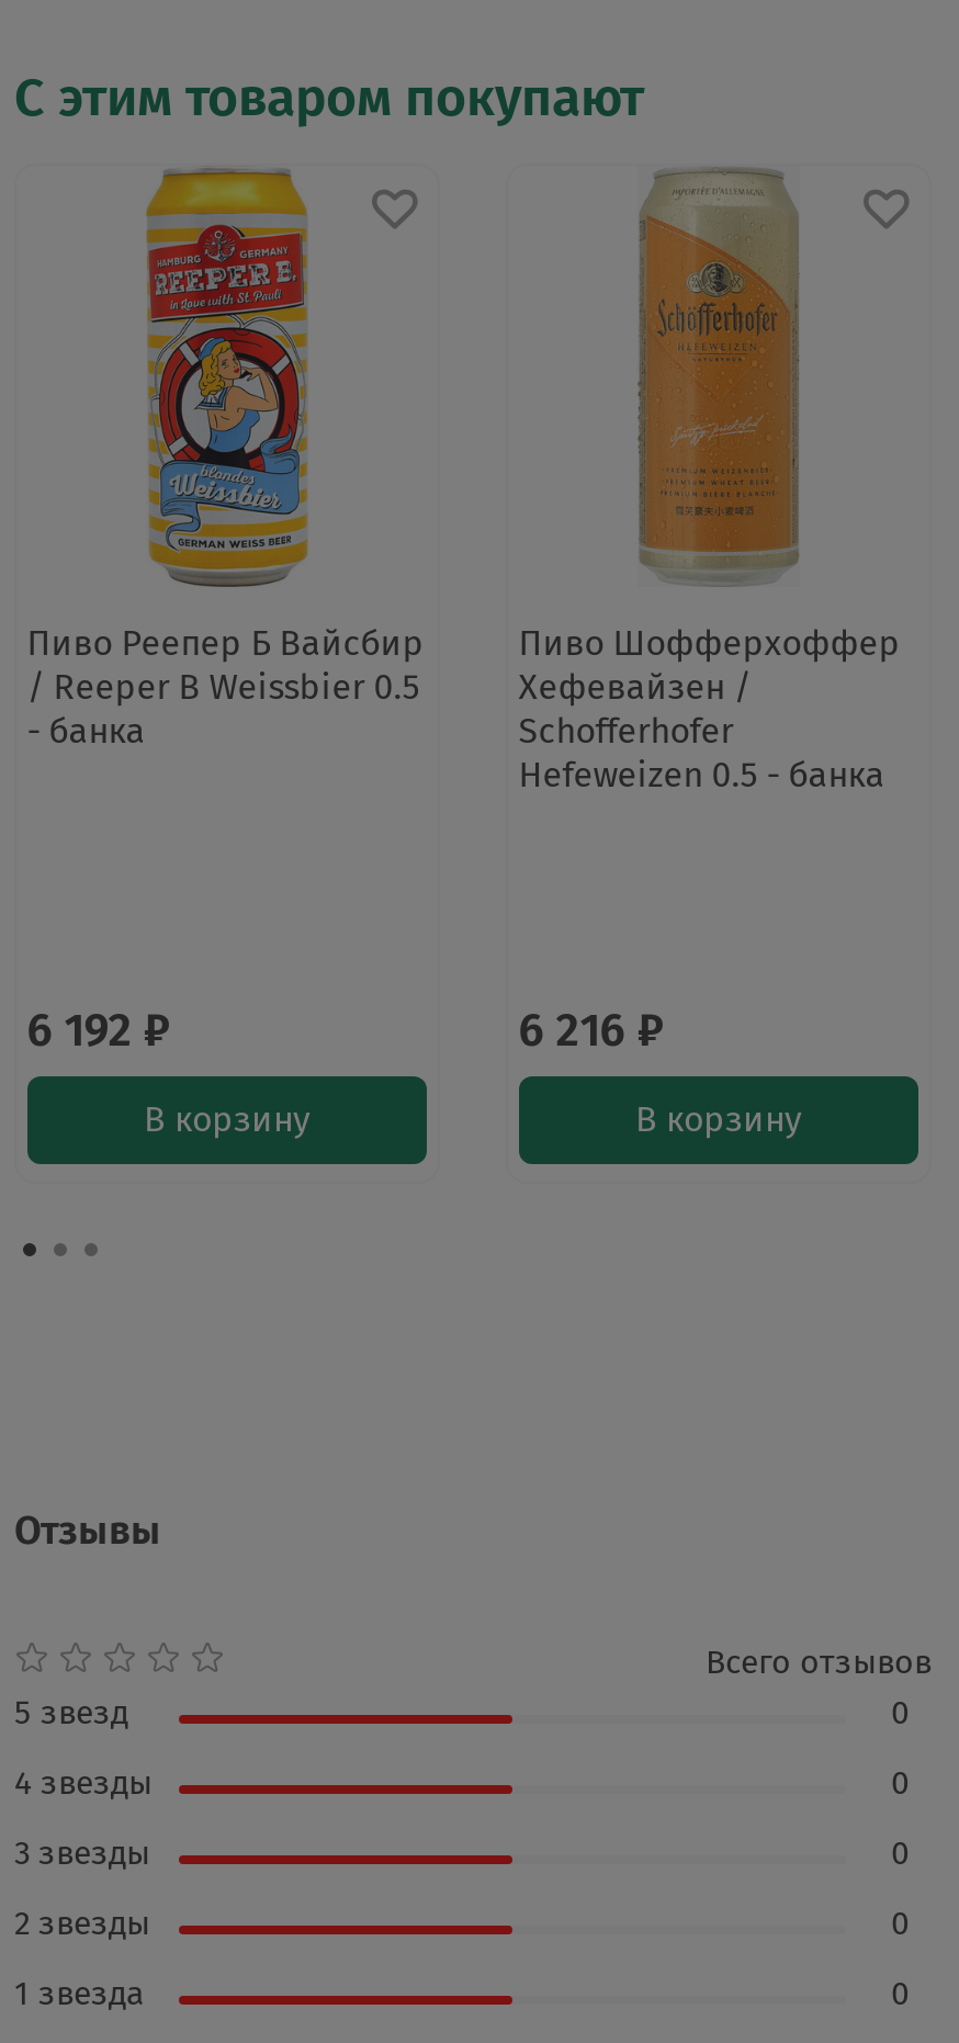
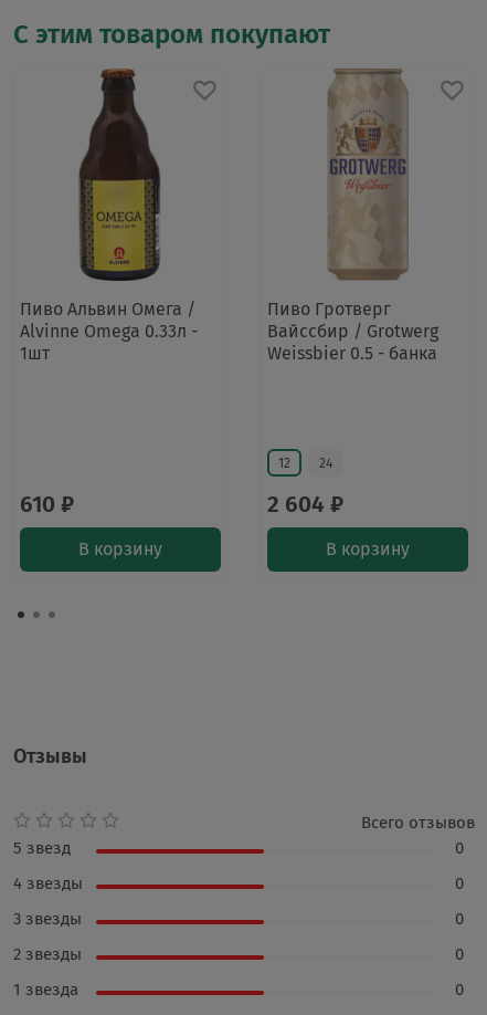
[27,168,424,751] [image] | Пиво Реепер Б Вайсбир | / Reeper B Weissbier 0.5 | - банка -> [20,69,197,363] [image] | Пиво Альвин Омега / | Alvinne Omega 0.33л - | 1шт
[519,168,900,795] [image] | Пиво Шофферхоффер | Хефевайзен / | Schofferhofer | Hefeweizen 0.5 - банка -> [267,69,438,363] [image] | Пиво Гротверг | Вайссбир / Grotwerg | Weissbier 0.5 - банка
[27,1005,170,1059] 6 192 ₽ -> [20,491,74,519] 610 ₽
[519,1005,663,1059] 6 216 ₽ -> [267,455,343,519] 12 | 24 | 2 604 ₽

